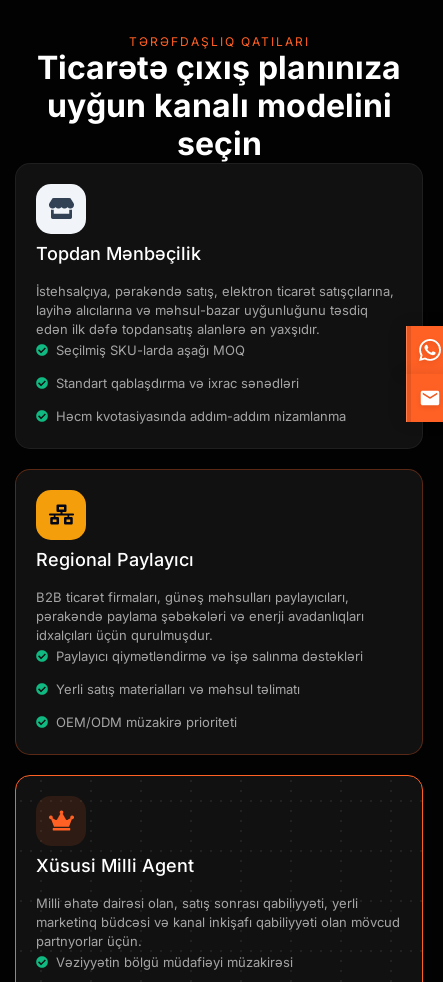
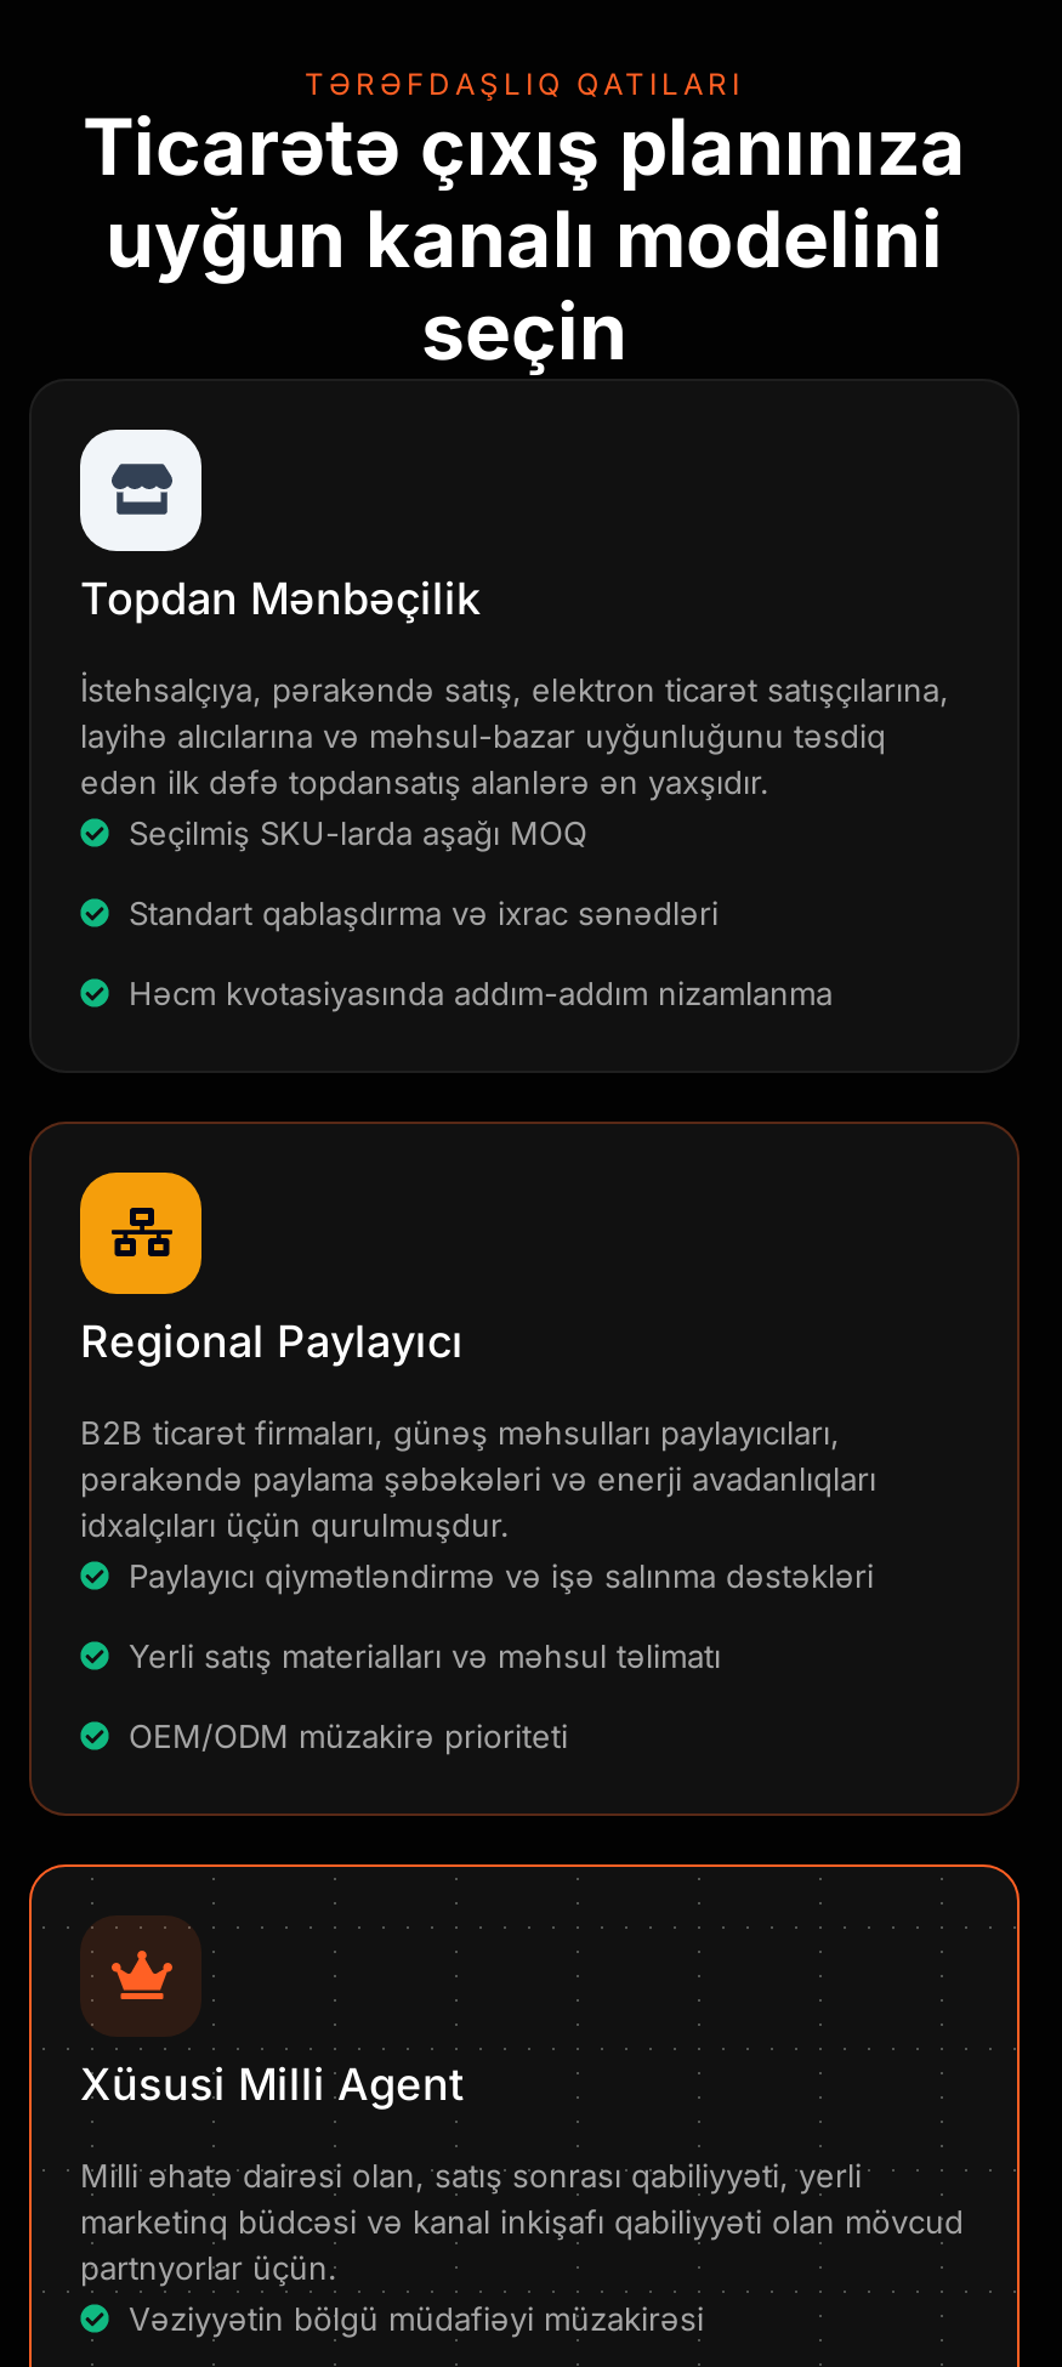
[405,325,440,423] [image] -> none

